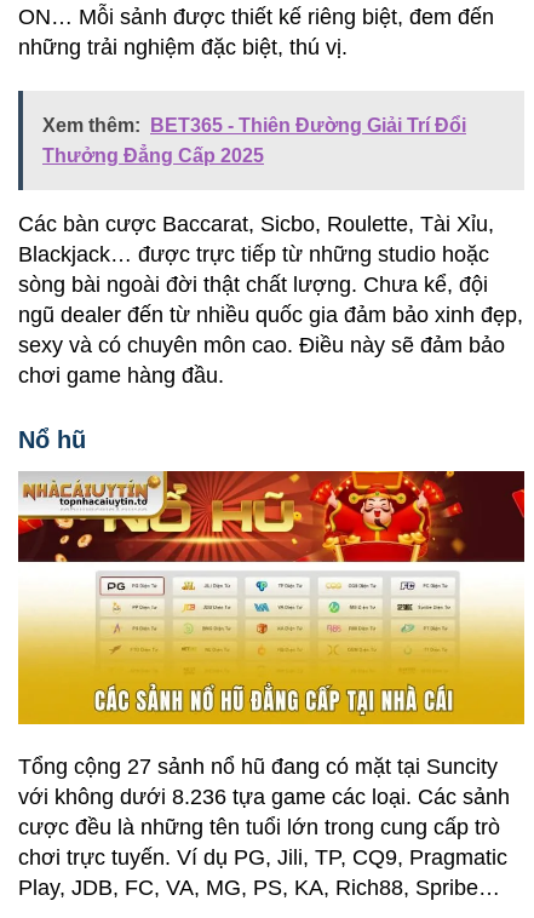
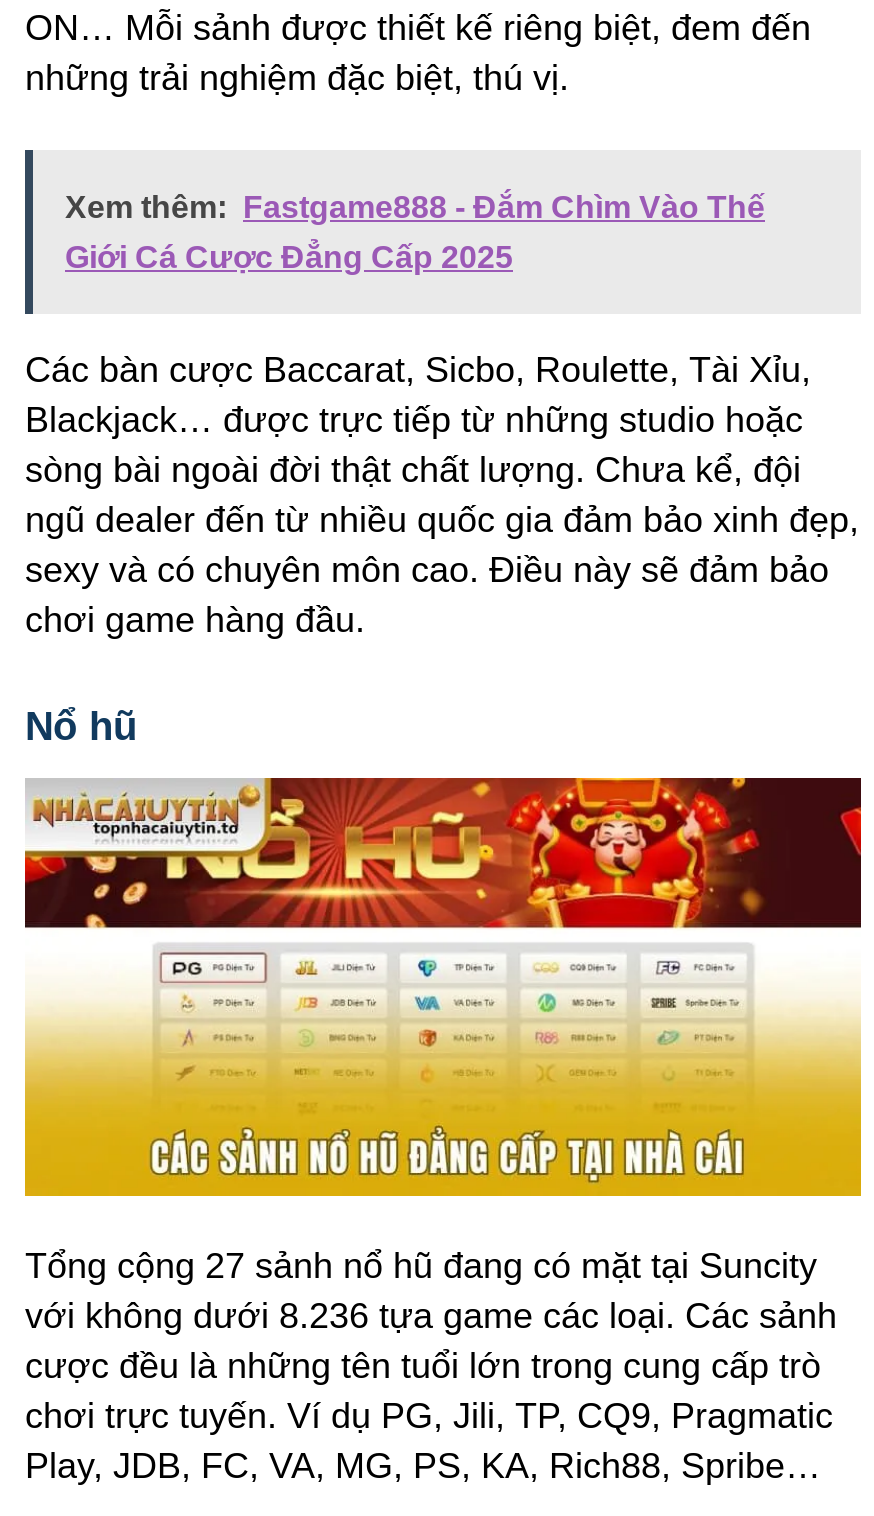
[42,115,466,136] Xem thêm: BET365 - Thiên Đường Giải Trí Đổi -> [65,190,765,224] Xem thêm: Fastgame888 - Đắm Chìm Vào Thế
[42,145,264,166] Thưởng Đẳng Cấp 2025 -> [65,240,513,274] Giới Cá Cược Đẳng Cấp 2025

